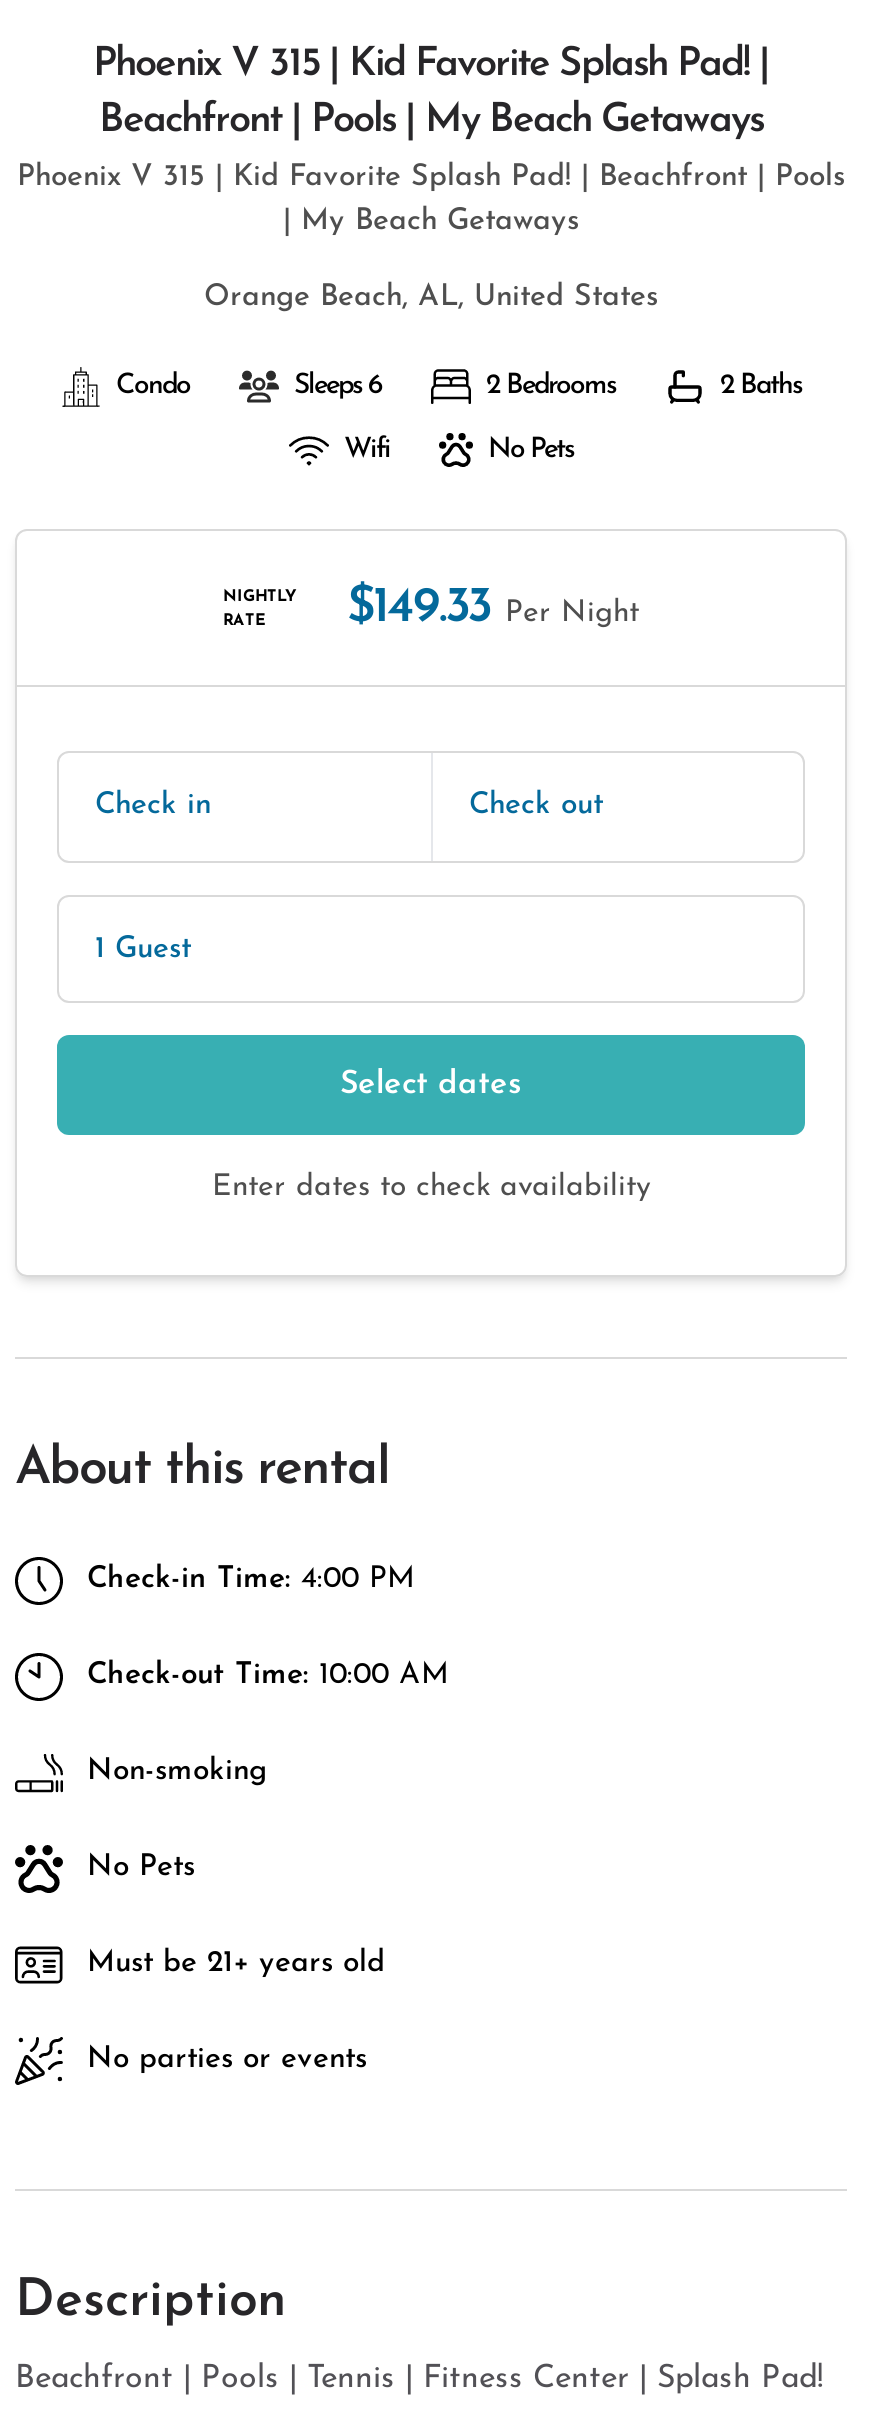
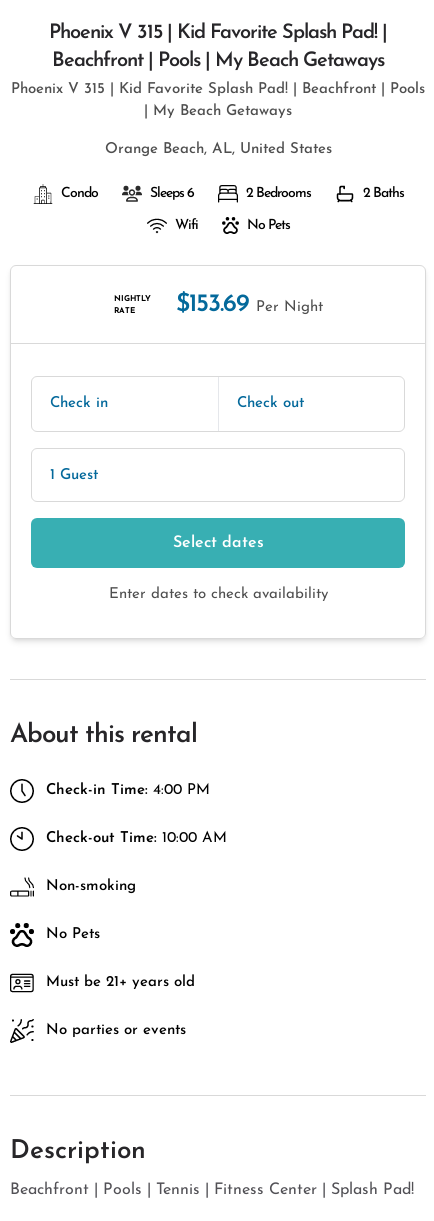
[347,583,639,633] $149.33 Per Night -> [175,292,322,317] $153.69 Per Night

